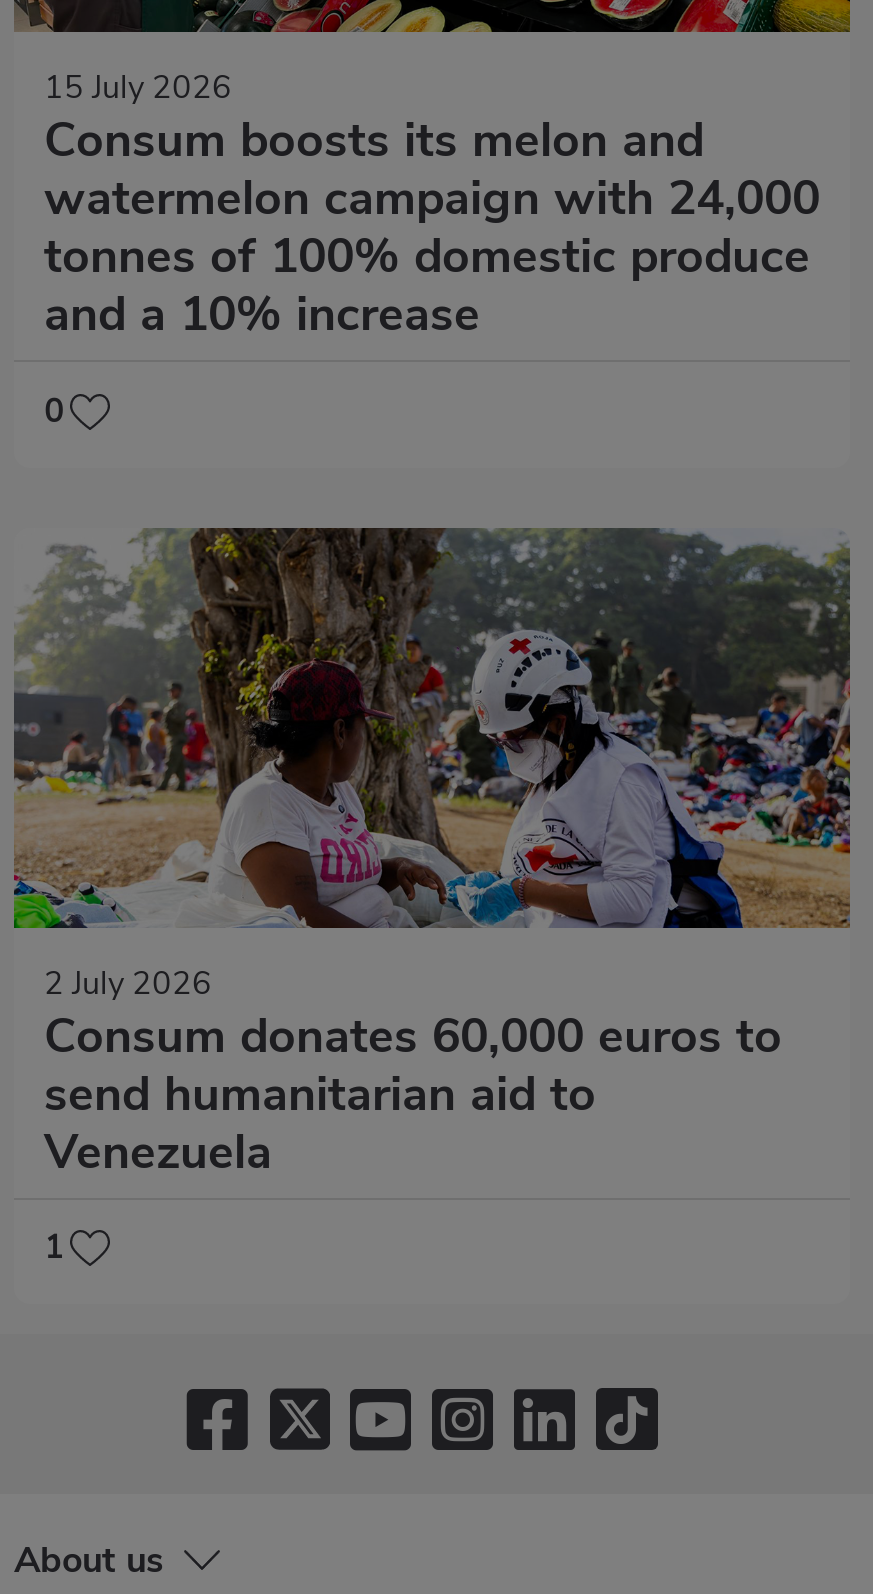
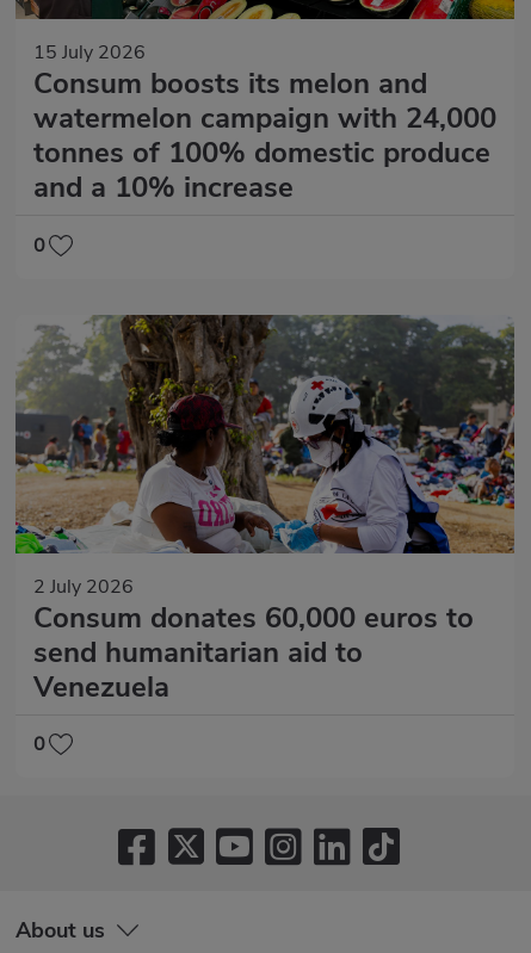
[44,1227,64,1271] 1 -> [33,732,45,758] 0

